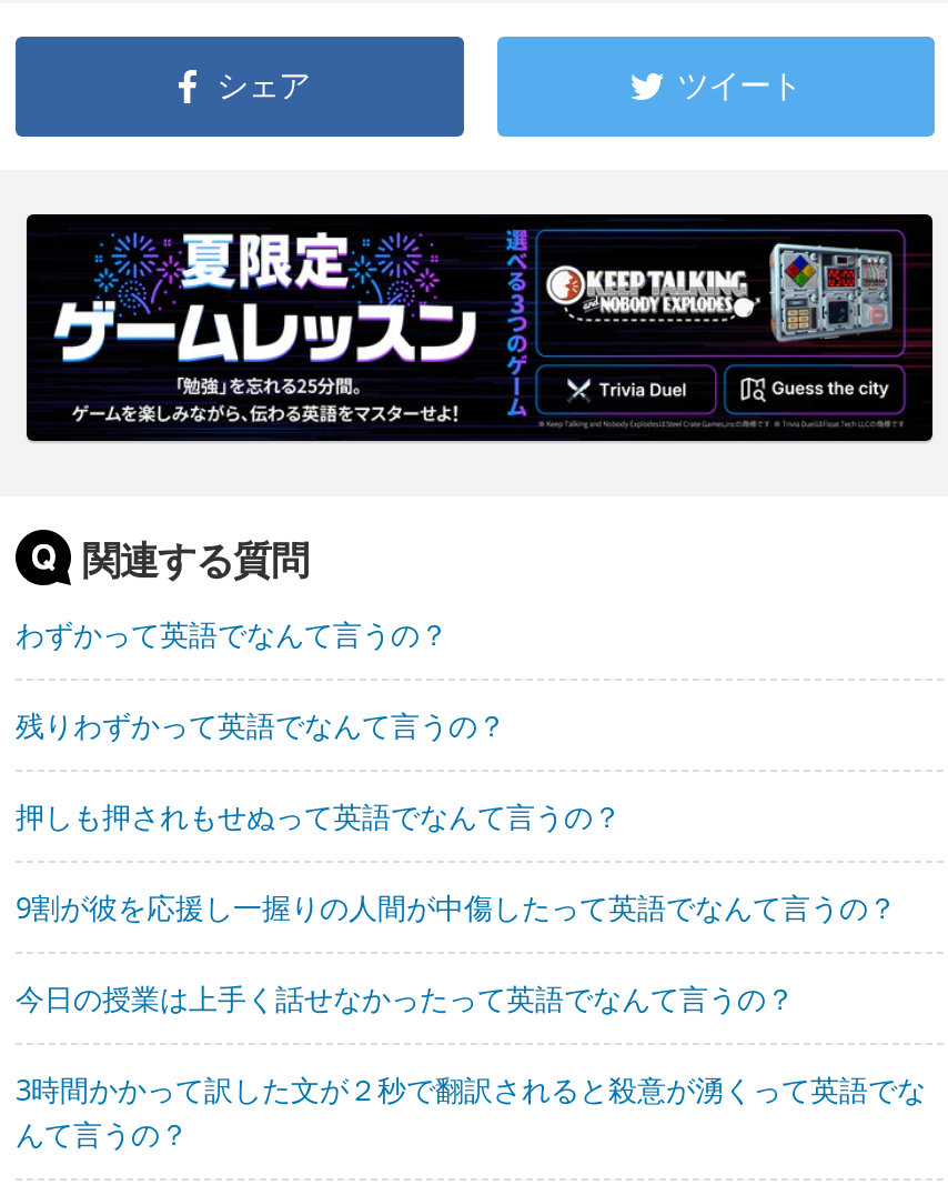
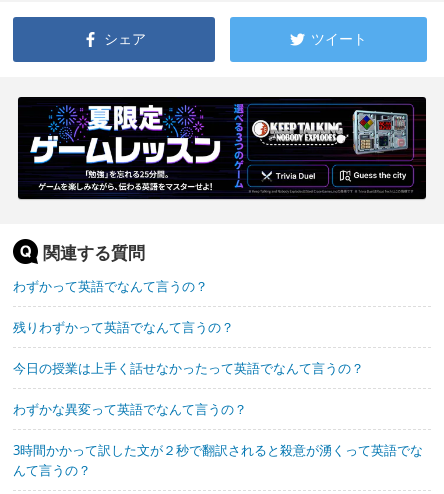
[16,797,897,928] 押しも押されもせぬって英語でなんて言うの？ | 9割が彼を応援し一握りの人間が中傷したって英語でなんて言うの？ -> none
moved [16,979,795,1019] -> [13,359,364,377]: 今日の授業は上手く話せなかったって英語でなんて言うの？
none -> [13,400,247,418] わずかな異変って英語でなんて言うの？

